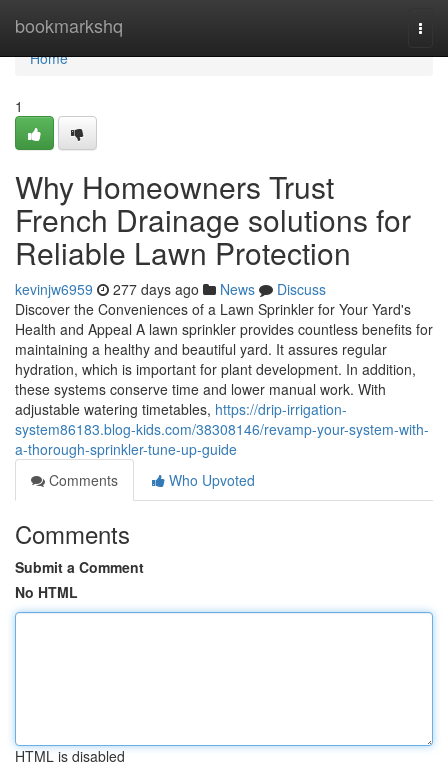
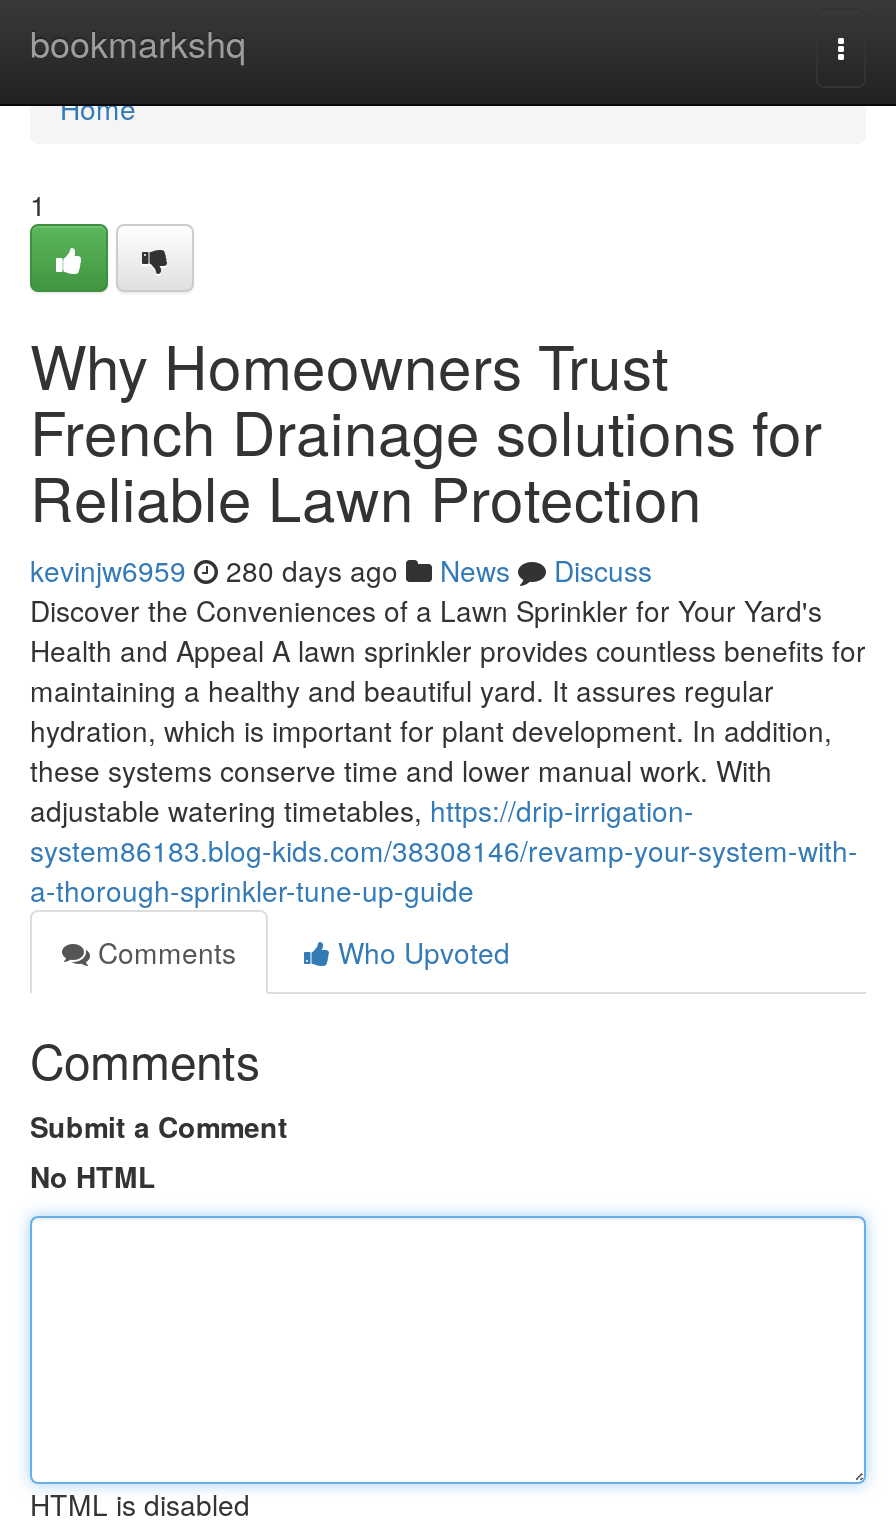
[15,279,326,299] kevinjw6959 277 days ago News Discuss -> [30,550,652,590] kevinjw6959 280 days ago News Discuss

